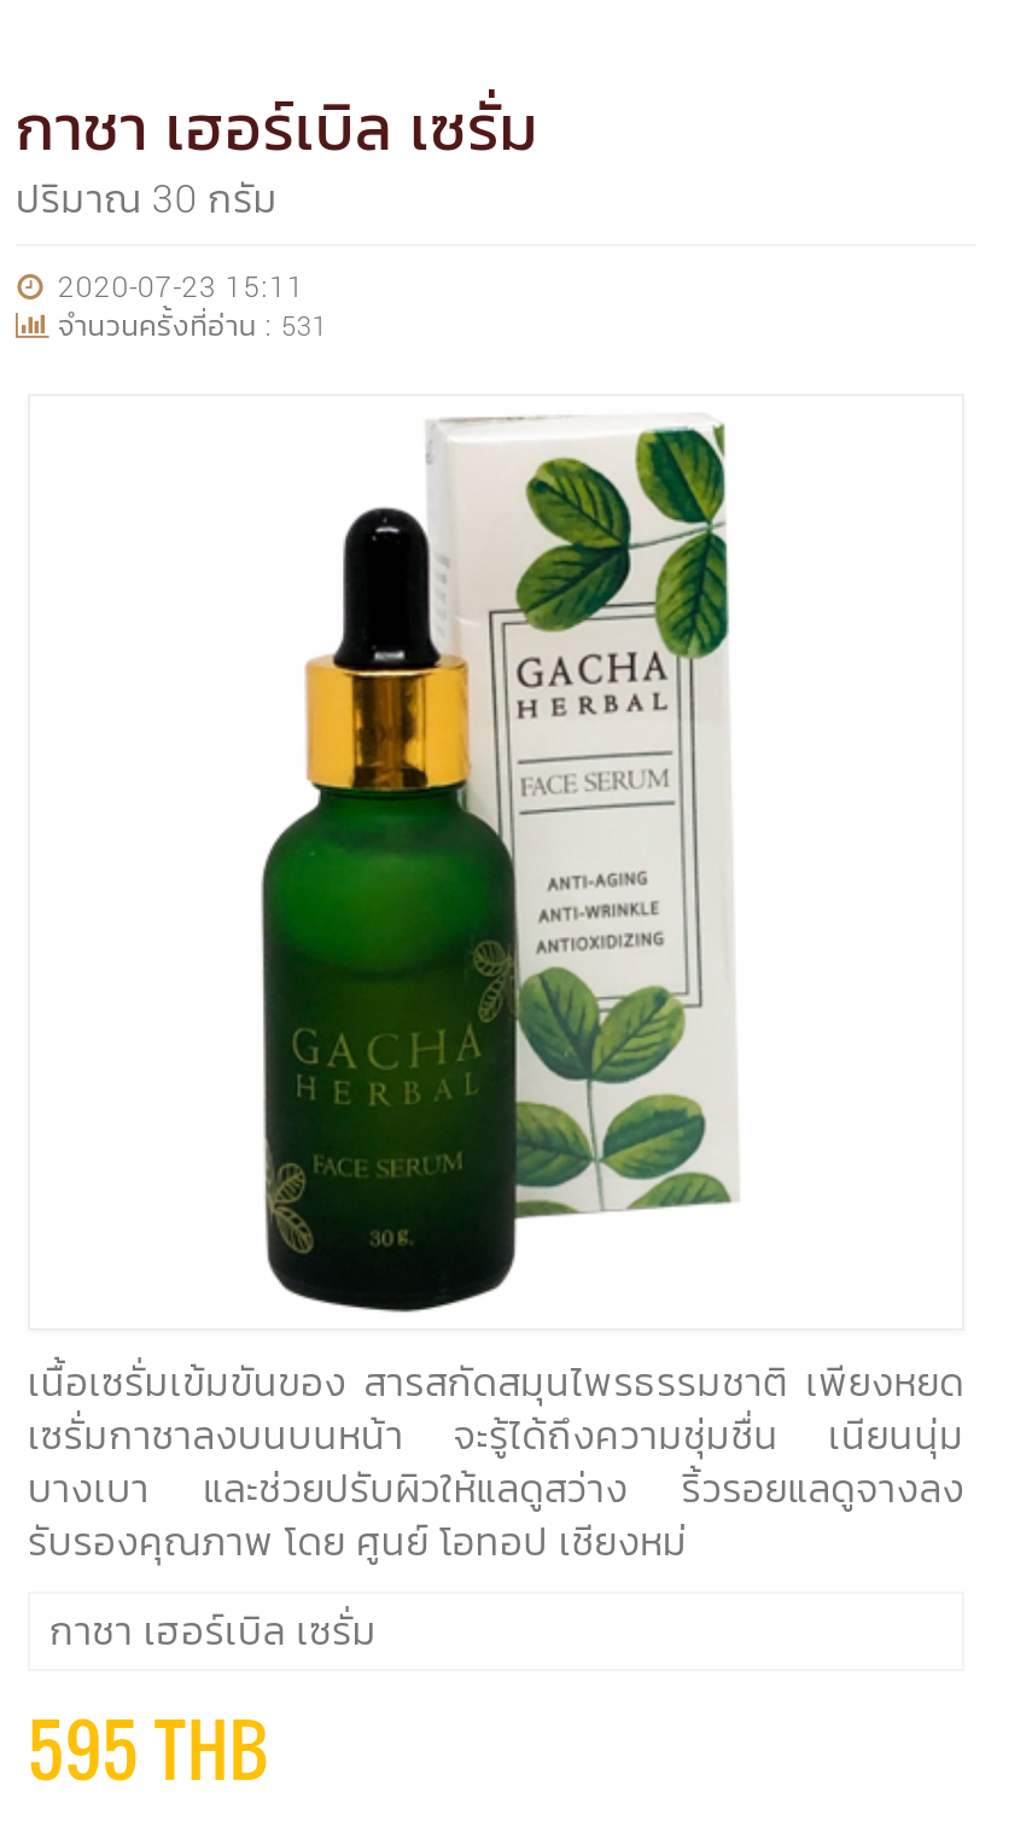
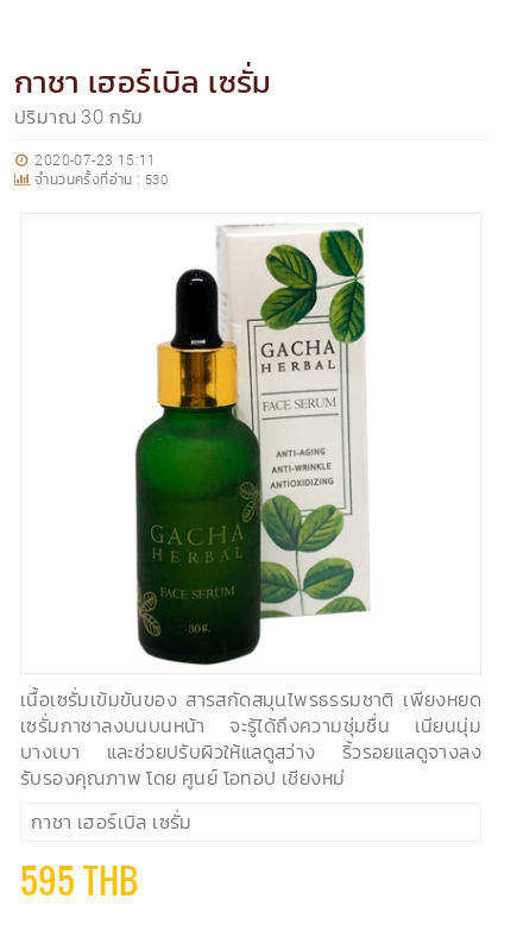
[49,304,328,343] จำนวนครั้งที่อ่าน : 531 -> [31,169,168,188] จำนวนครั้งที่อ่าน : 530

